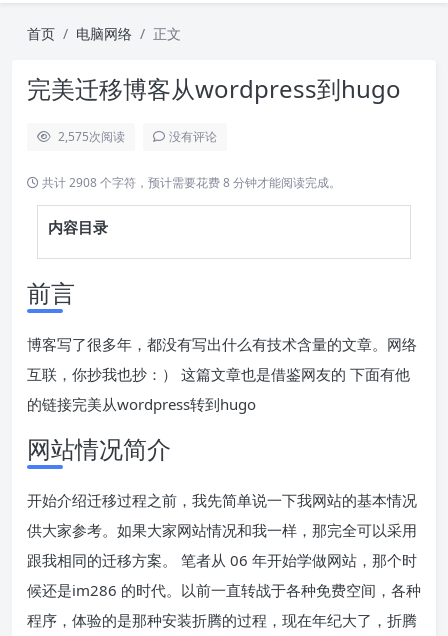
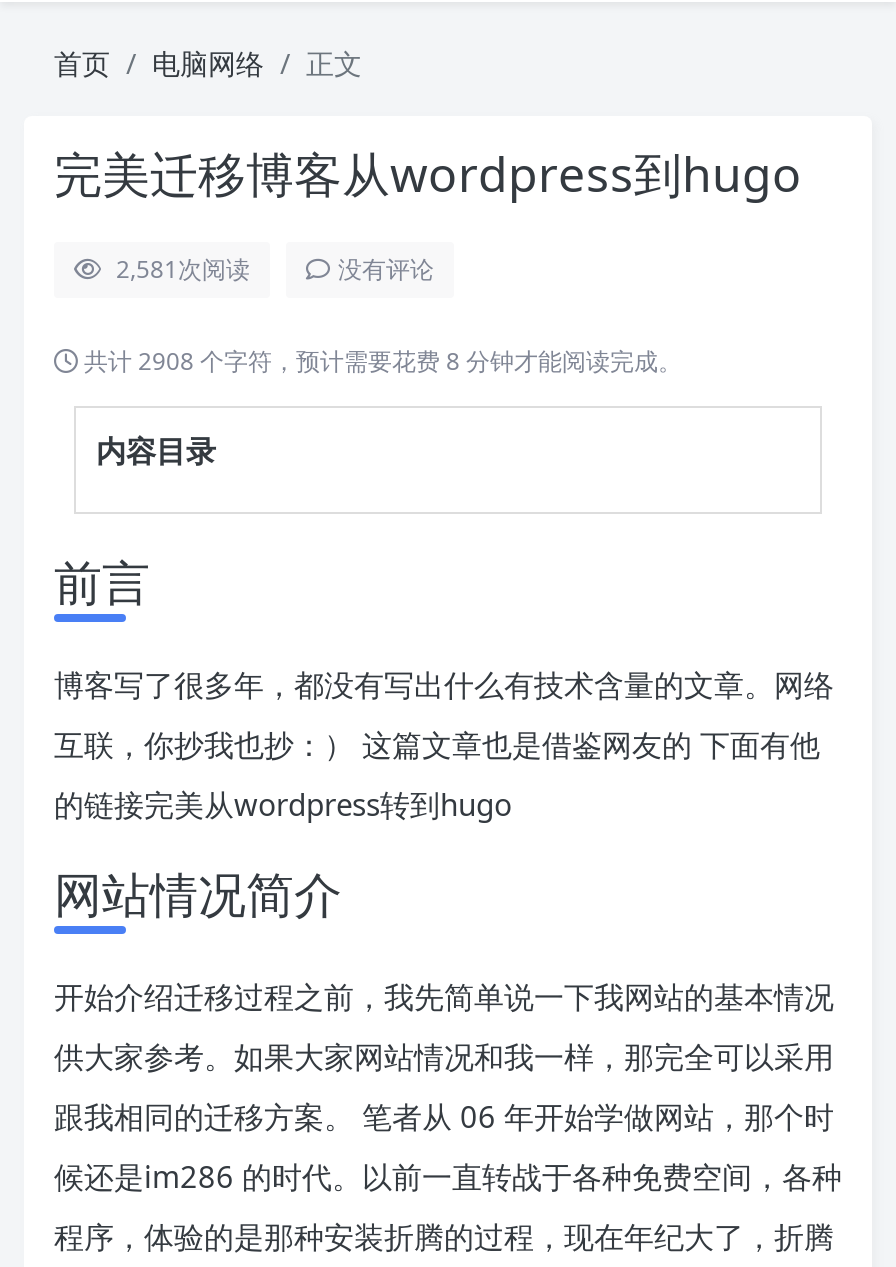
[58,128,125,145] 2,575次阅读 -> [116,252,250,286] 2,581次阅读

